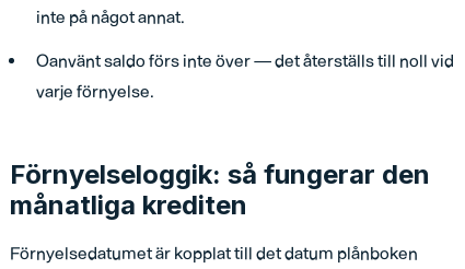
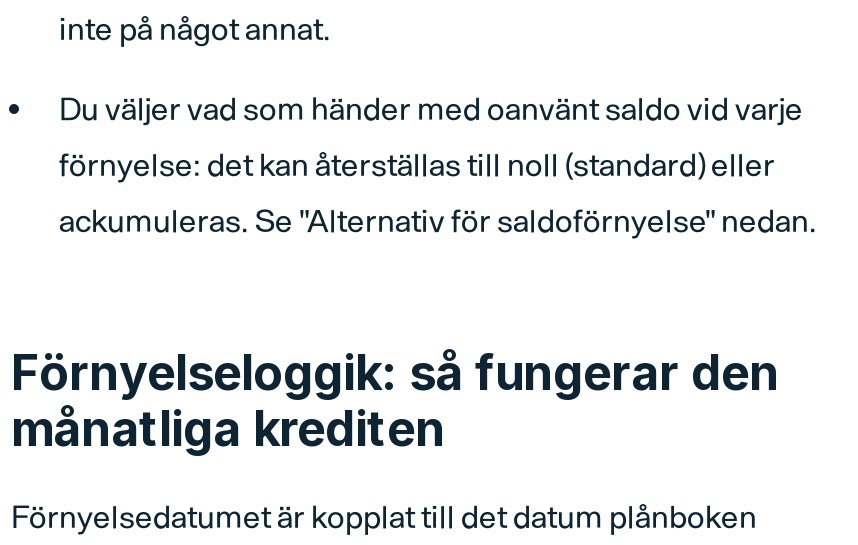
[36,50,454,101] Oanvänt saldo förs inte över — det återställs till noll vid | varje förnyelse. -> [59,90,817,240] Du väljer vad som händer med oanvänt saldo vid varje | förnyelse: det kan återställas till noll (standard) eller | ackumuleras. Se "Alternativ för saldoförnyelse" nedan.

